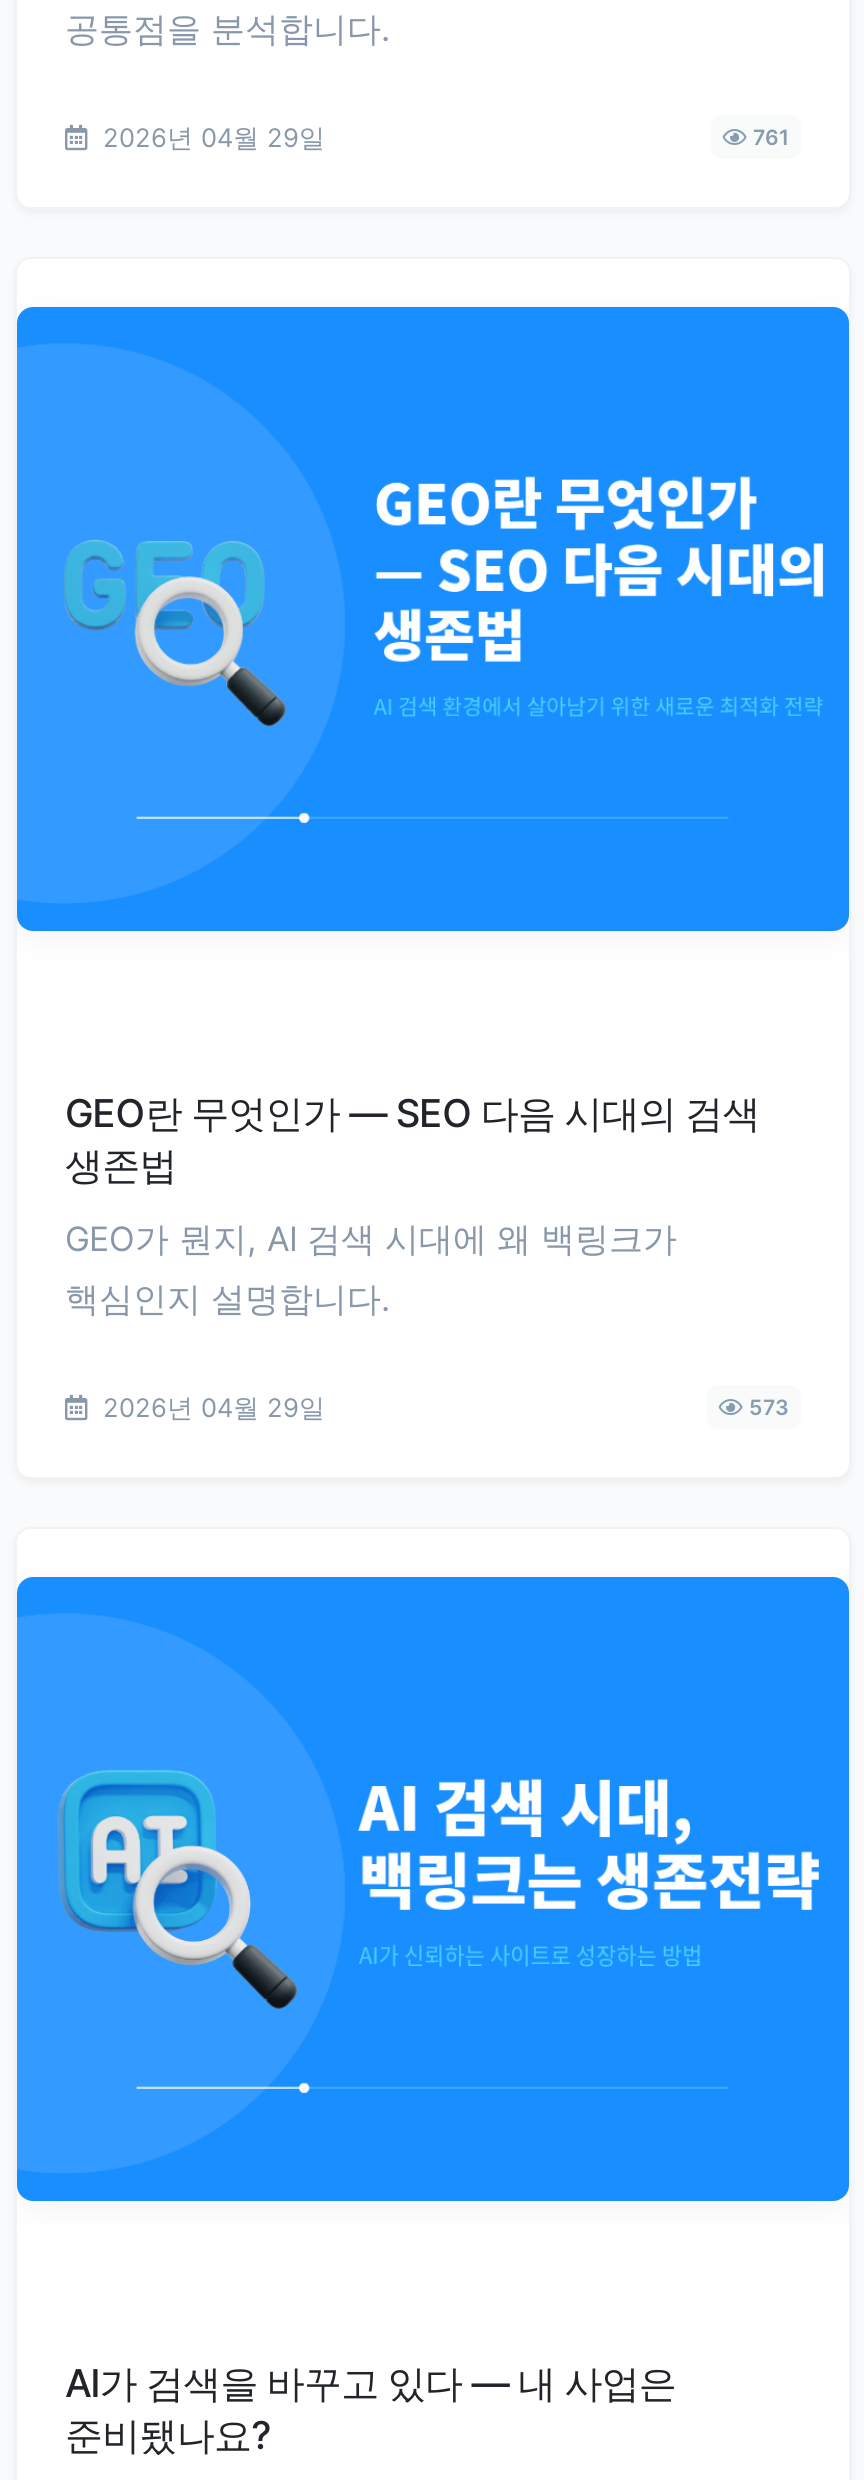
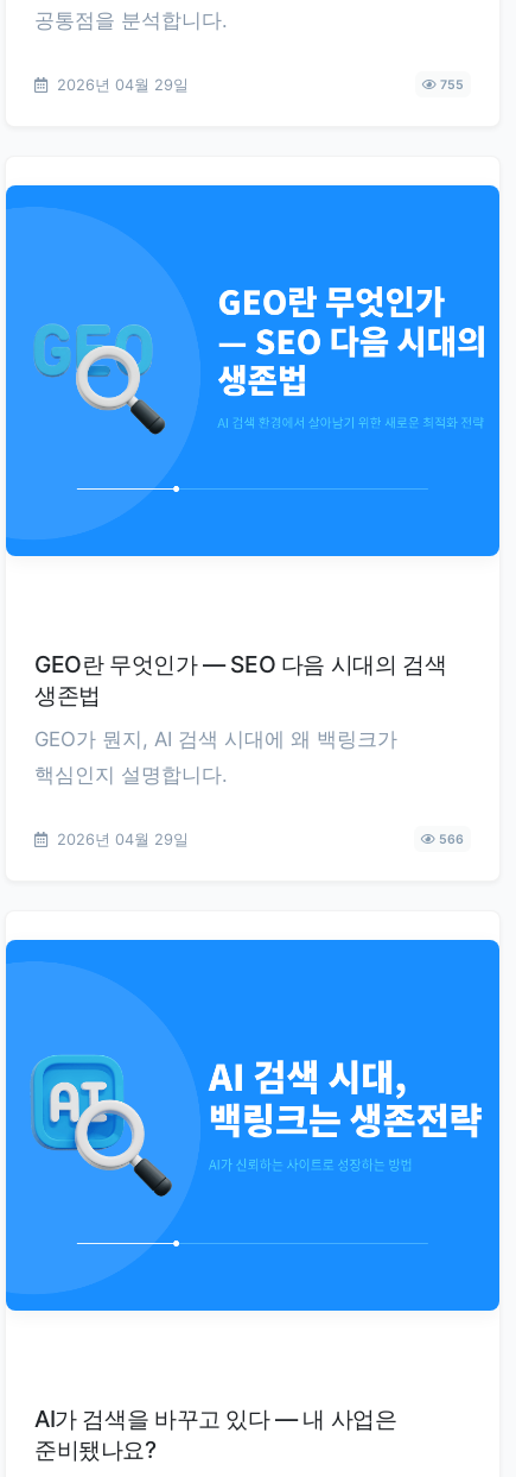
[747,124,789,150] 761 -> [437,77,464,92] 755
[743,1394,789,1420] 573 -> [435,831,464,847] 566

